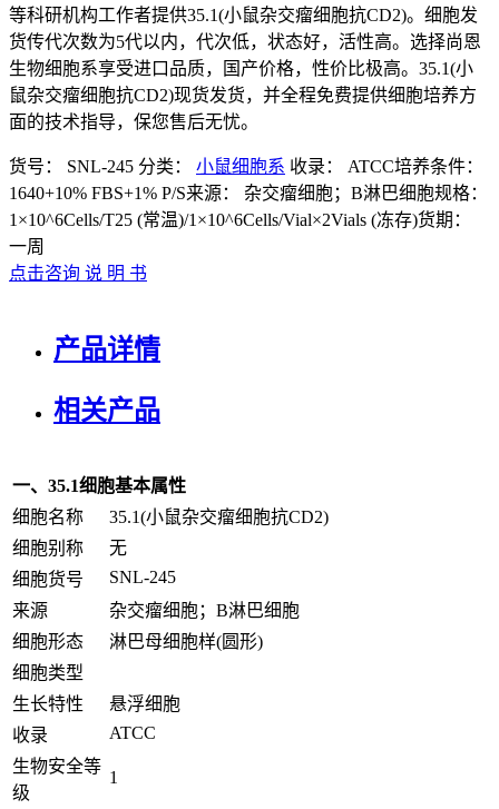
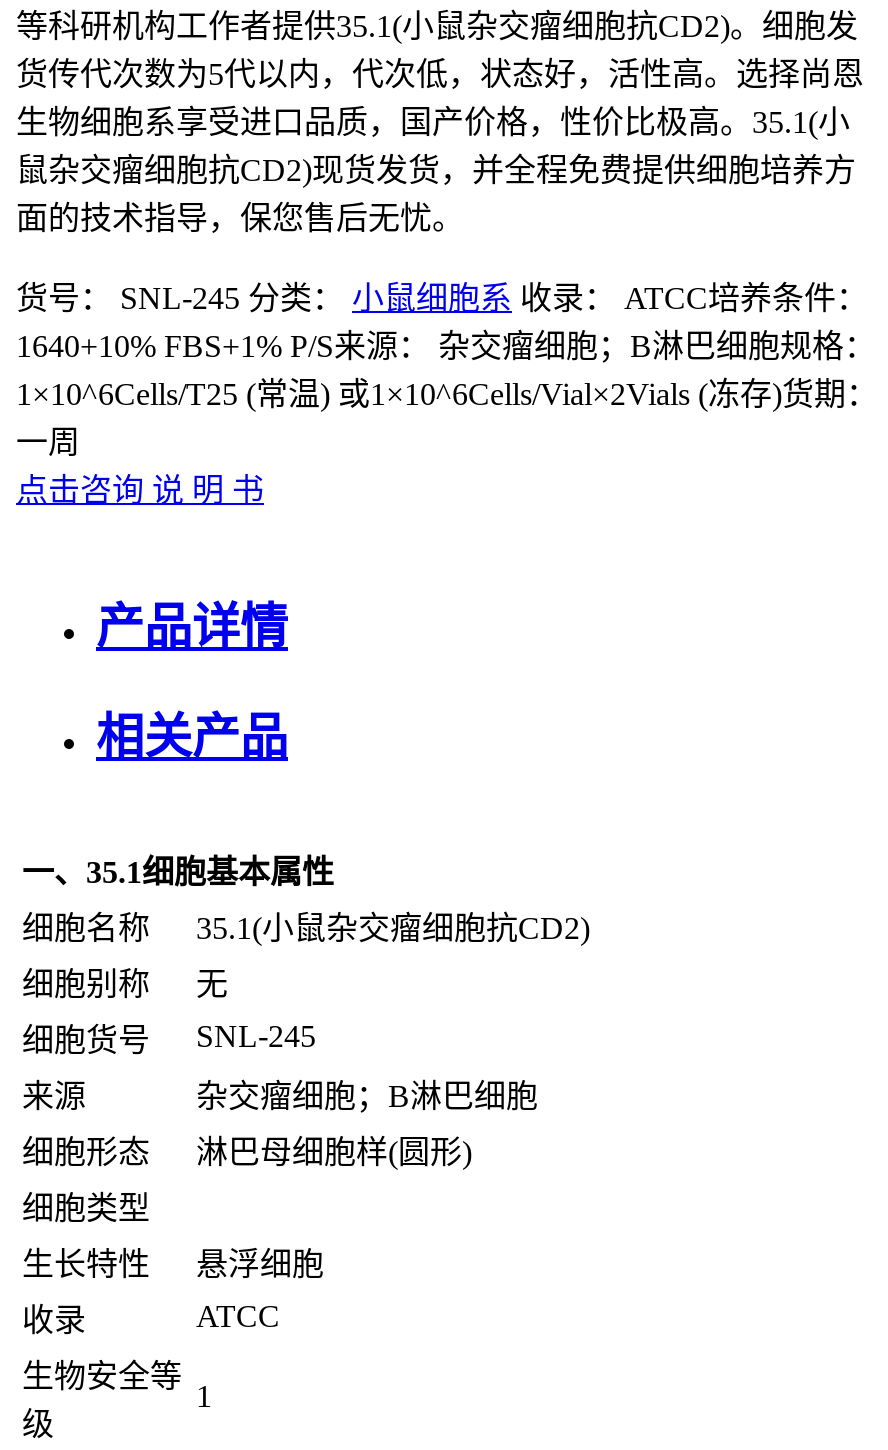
[9,210,471,229] 1×10^6Cells/T25 (常温)/1×10^6Cells/Vial×2Vials (冻存)货期： -> [16,377,878,411] 1×10^6Cells/T25 (常温) 或1×10^6Cells/Vial×2Vials (冻存)货期：

